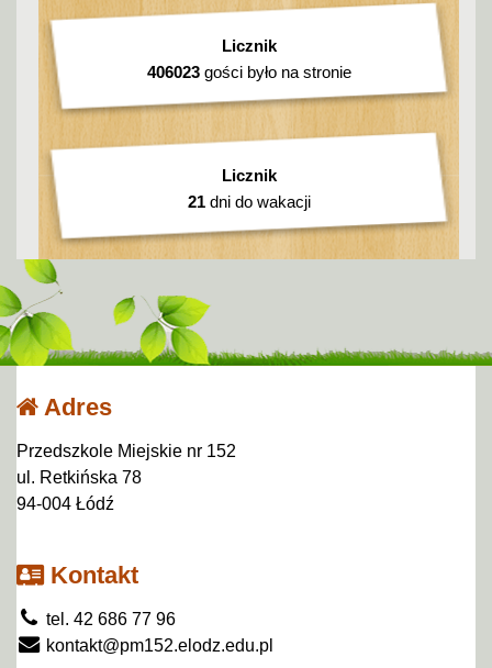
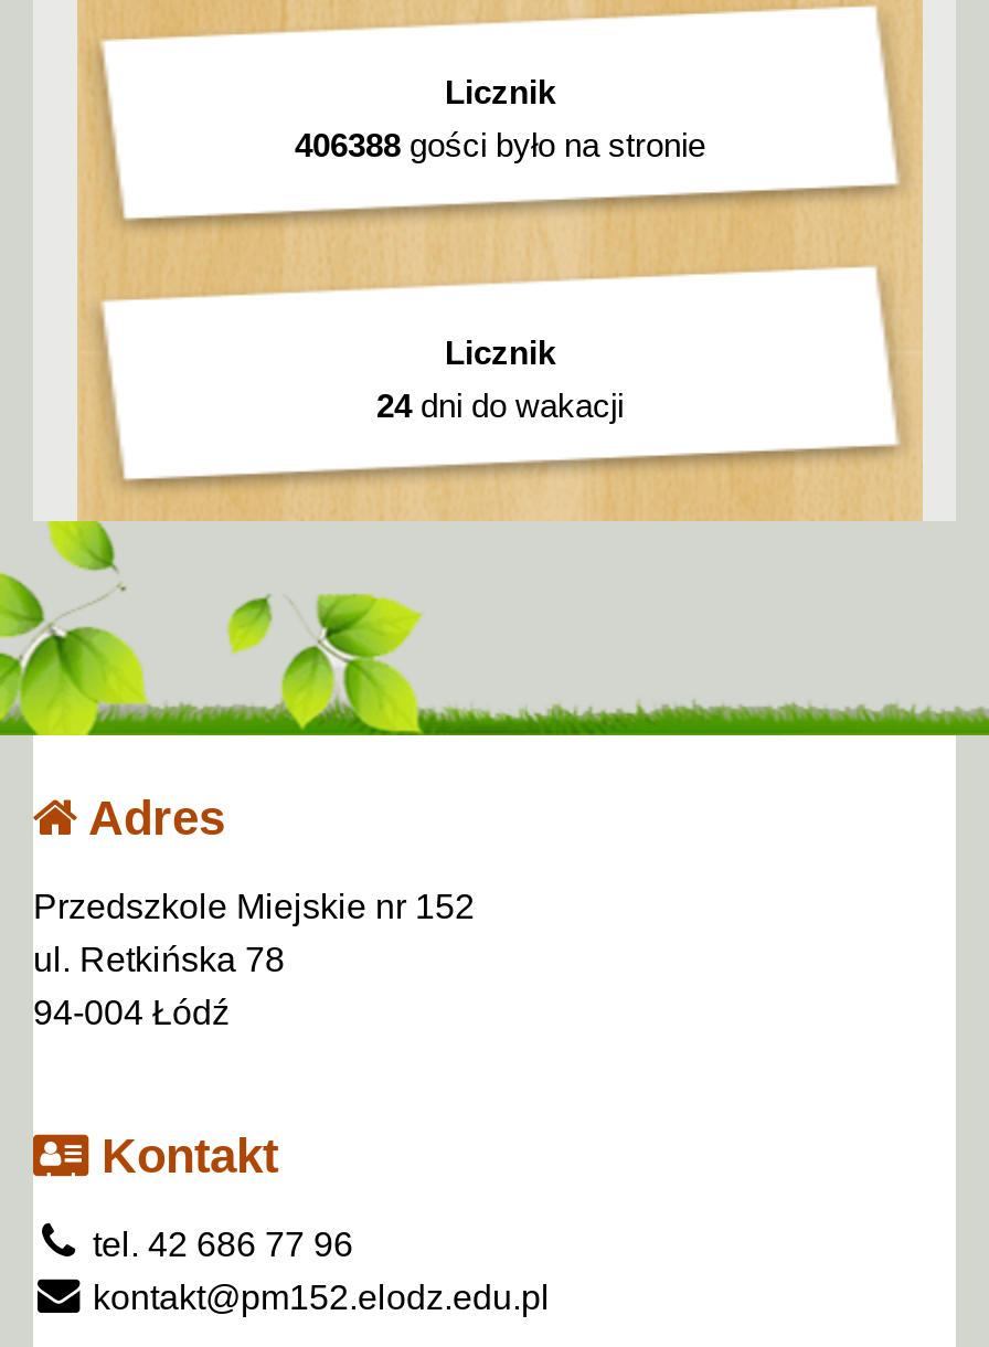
[147,63,351,81] 406023 gości było na stronie -> [295,126,705,163] 406388 gości było na stronie
[187,192,310,211] 21 dni do wakacji -> [376,386,624,424] 24 dni do wakacji

